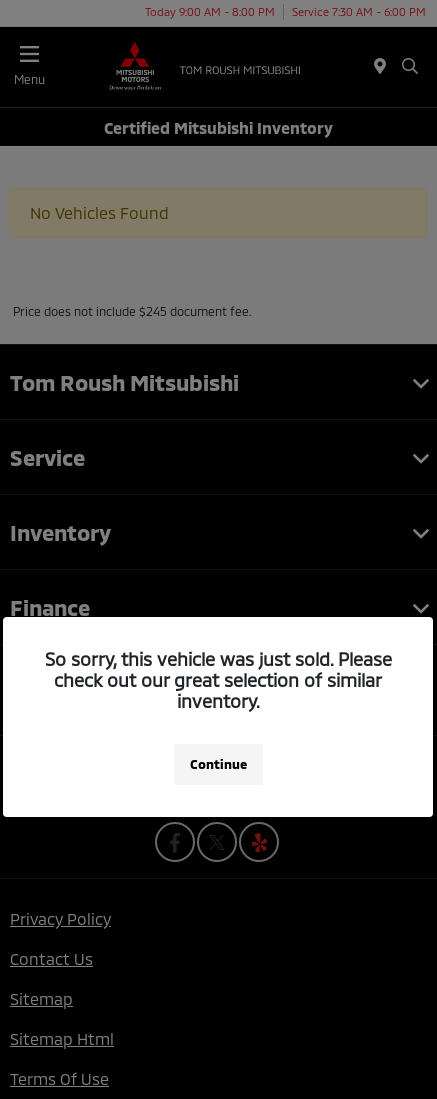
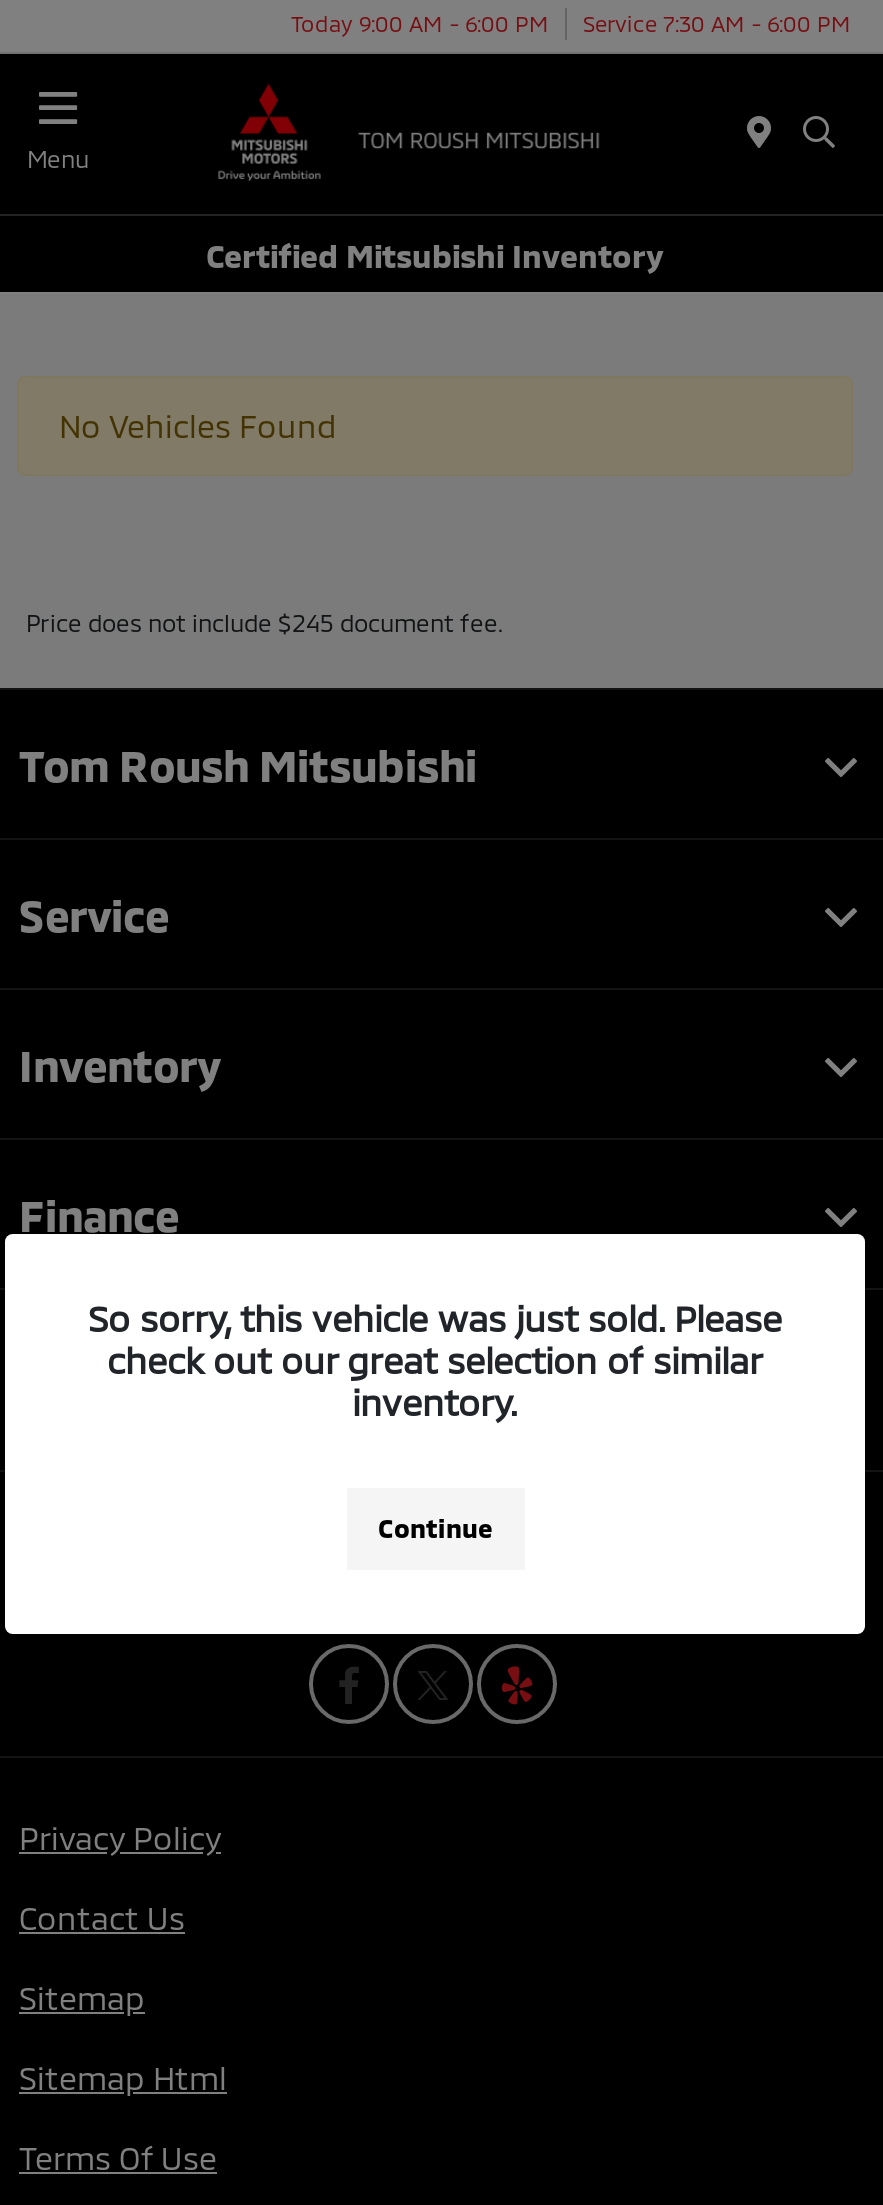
[145,4,426,17] Today 9:00 AM - 8:00 PM Service 7:30 AM - 6:00 PM -> [291,9,851,35] Today 9:00 AM - 6:00 PM Service 7:30 AM - 6:00 PM

